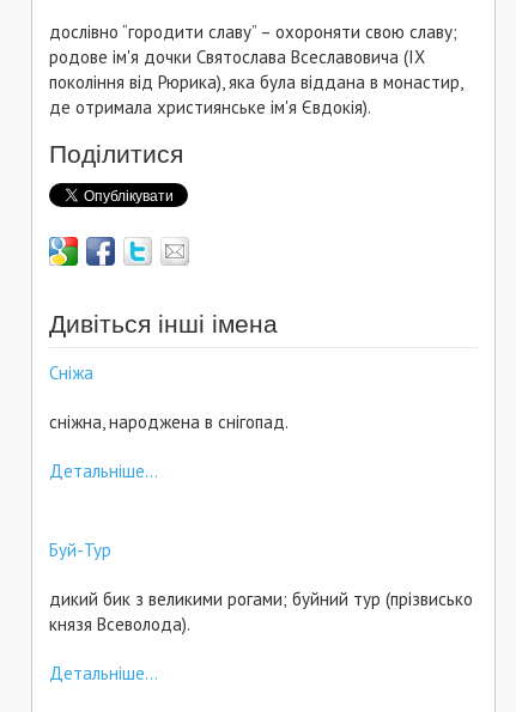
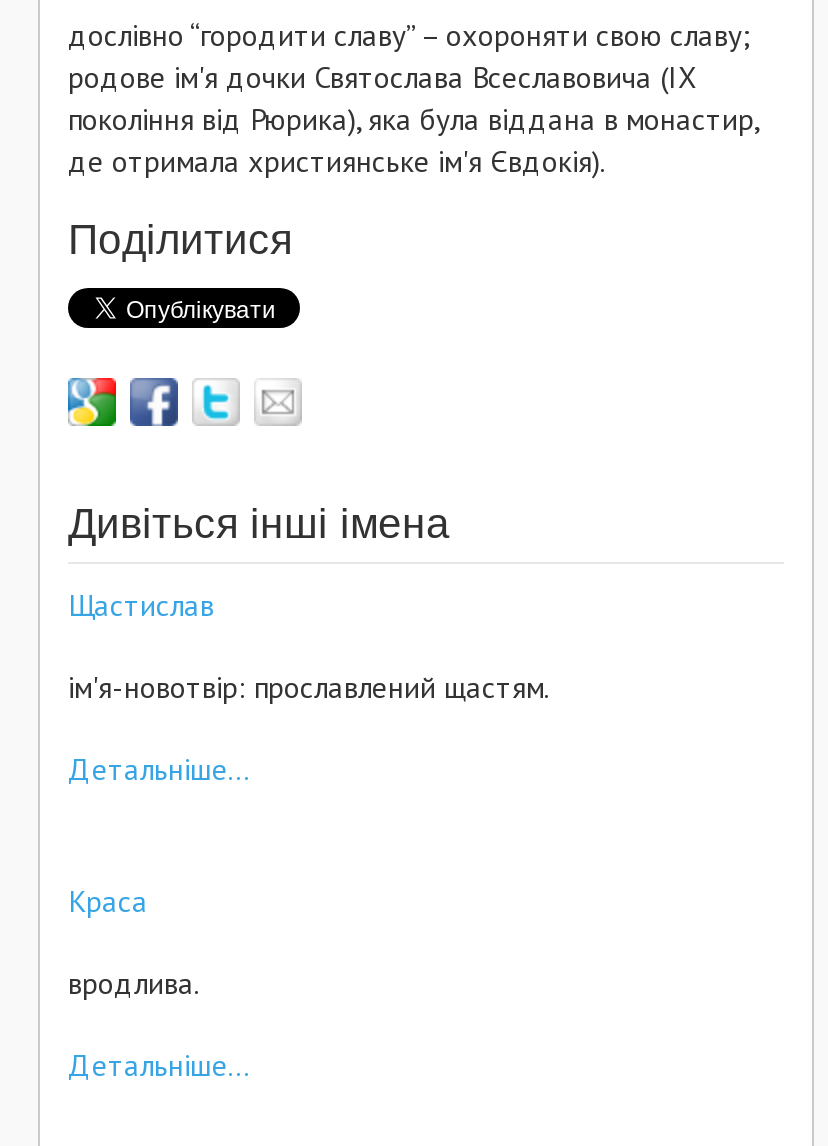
[49,361,93,384] Сніжа -> [68,586,214,624] Щастислав
[49,410,289,433] сніжна, народжена в снігопад. -> [68,668,550,706] ім'я-новотвір: прославлений щастям.
[49,538,111,561] Буй-Тур -> [68,882,148,920] Краса
[49,588,473,635] дикий бик з великими рогами; буйний тур (прізвисько | князя Всеволода). -> [68,964,200,1002] вродлива.

